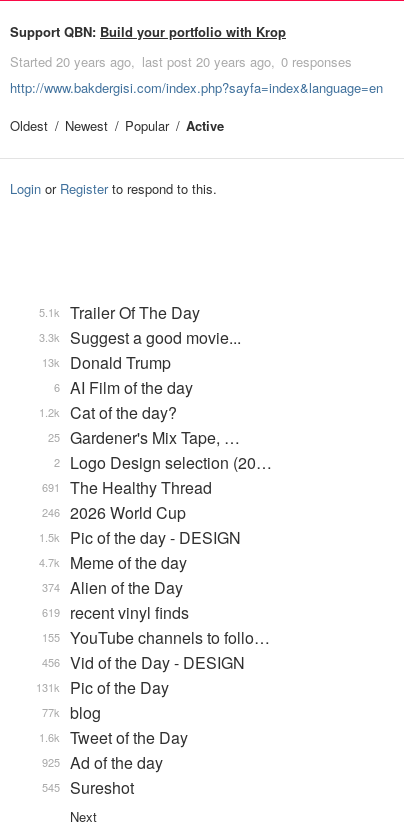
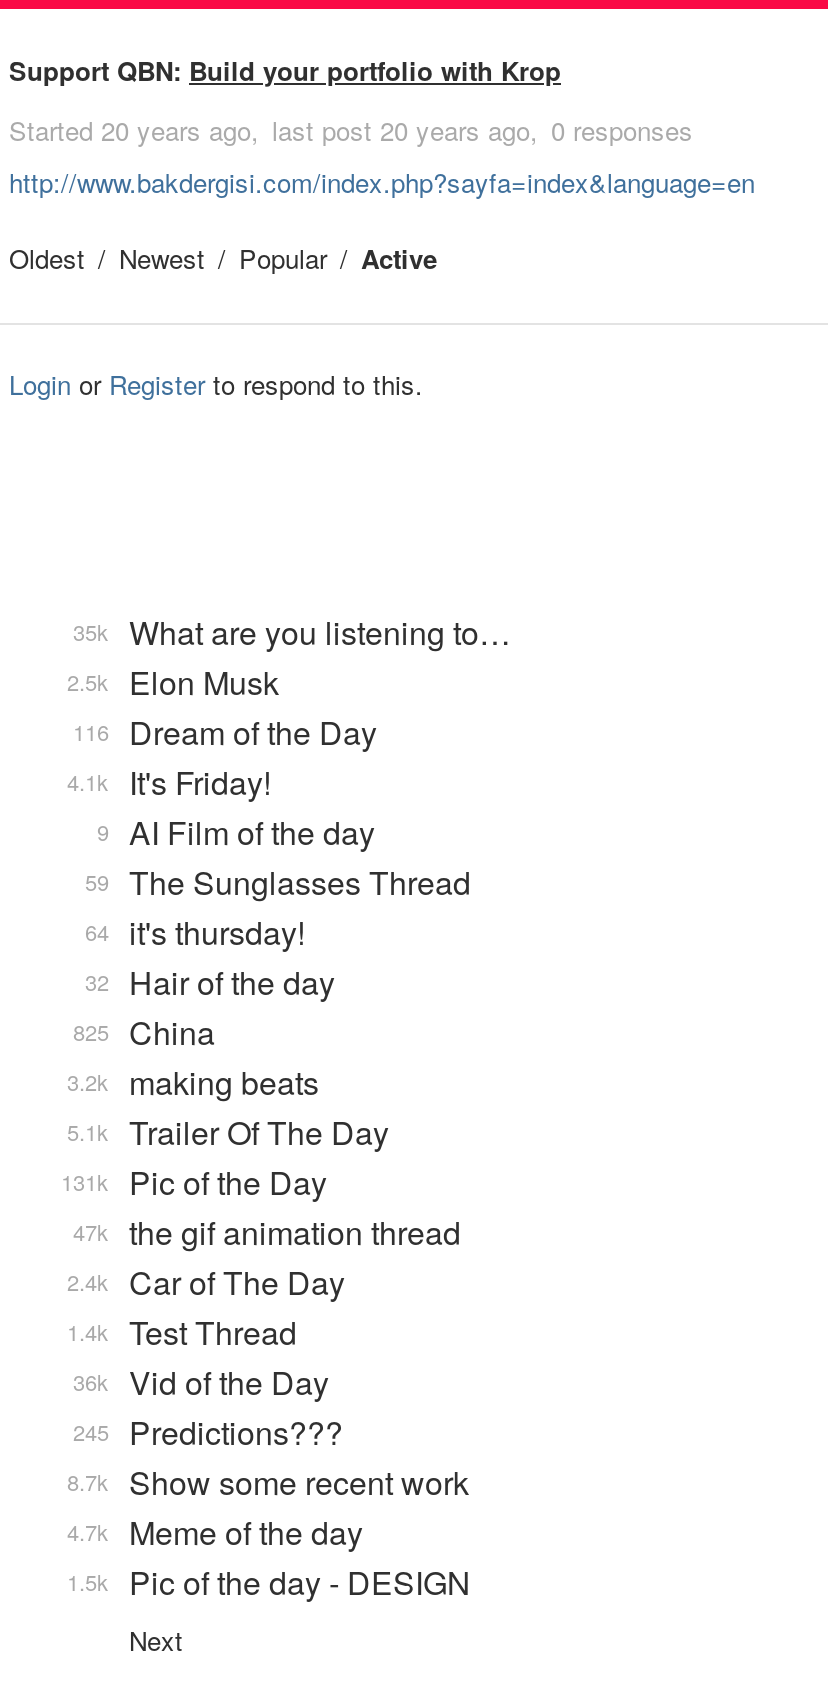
none -> [67,609,511,1105] What are you listening to… | 35k | Elon Musk | 2.5k | Dream of the Day | 116 | It's Friday! | 4.1k | 9 | The Sunglasses Thread | 59 | it's thursday! | 64 | Hair of the day | 32 | China | 825 | making beats | 3.2k
moved [39,301,200,324] -> [67,1109,389,1155]: Trailer Of The Day | 5.1k
[39,326,272,524] Suggest a good movie... | 3.3k | Donald Trump | 13k | 6 | Cat of the day? | 1.2k | Gardener's Mix Tape, … | 25 | Logo Design selection (20… | 2 | The Healthy Thread | 691 | 2026 World Cup | 246 -> [67,1209,469,1505] the gif animation thread | 47k | Car of The Day | 2.4k | Test Thread | 1.4k | Vid of the Day | 36k | Predictions??? | 245 | Show some recent work | 8.7k
moved [70,376,193,399] -> [129,809,375,855]: AI Film of the day
moved [39,526,241,549] -> [67,1559,471,1605]: Pic of the day - DESIGN | 1.5k
moved [39,551,187,574] -> [67,1509,363,1555]: Meme of the day | 4.7k
[39,576,270,799] Alien of the Day | 374 | recent vinyl finds | 619 | YouTube channels to follo… | 155 | Vid of the Day - DESIGN | 456 | blog | 77k | Tweet of the Day | 1.6k | Ad of the day | 925 | Sureshot | 545 -> none
moved [36,676,169,699] -> [61,1159,327,1205]: Pic of the Day | 131k

